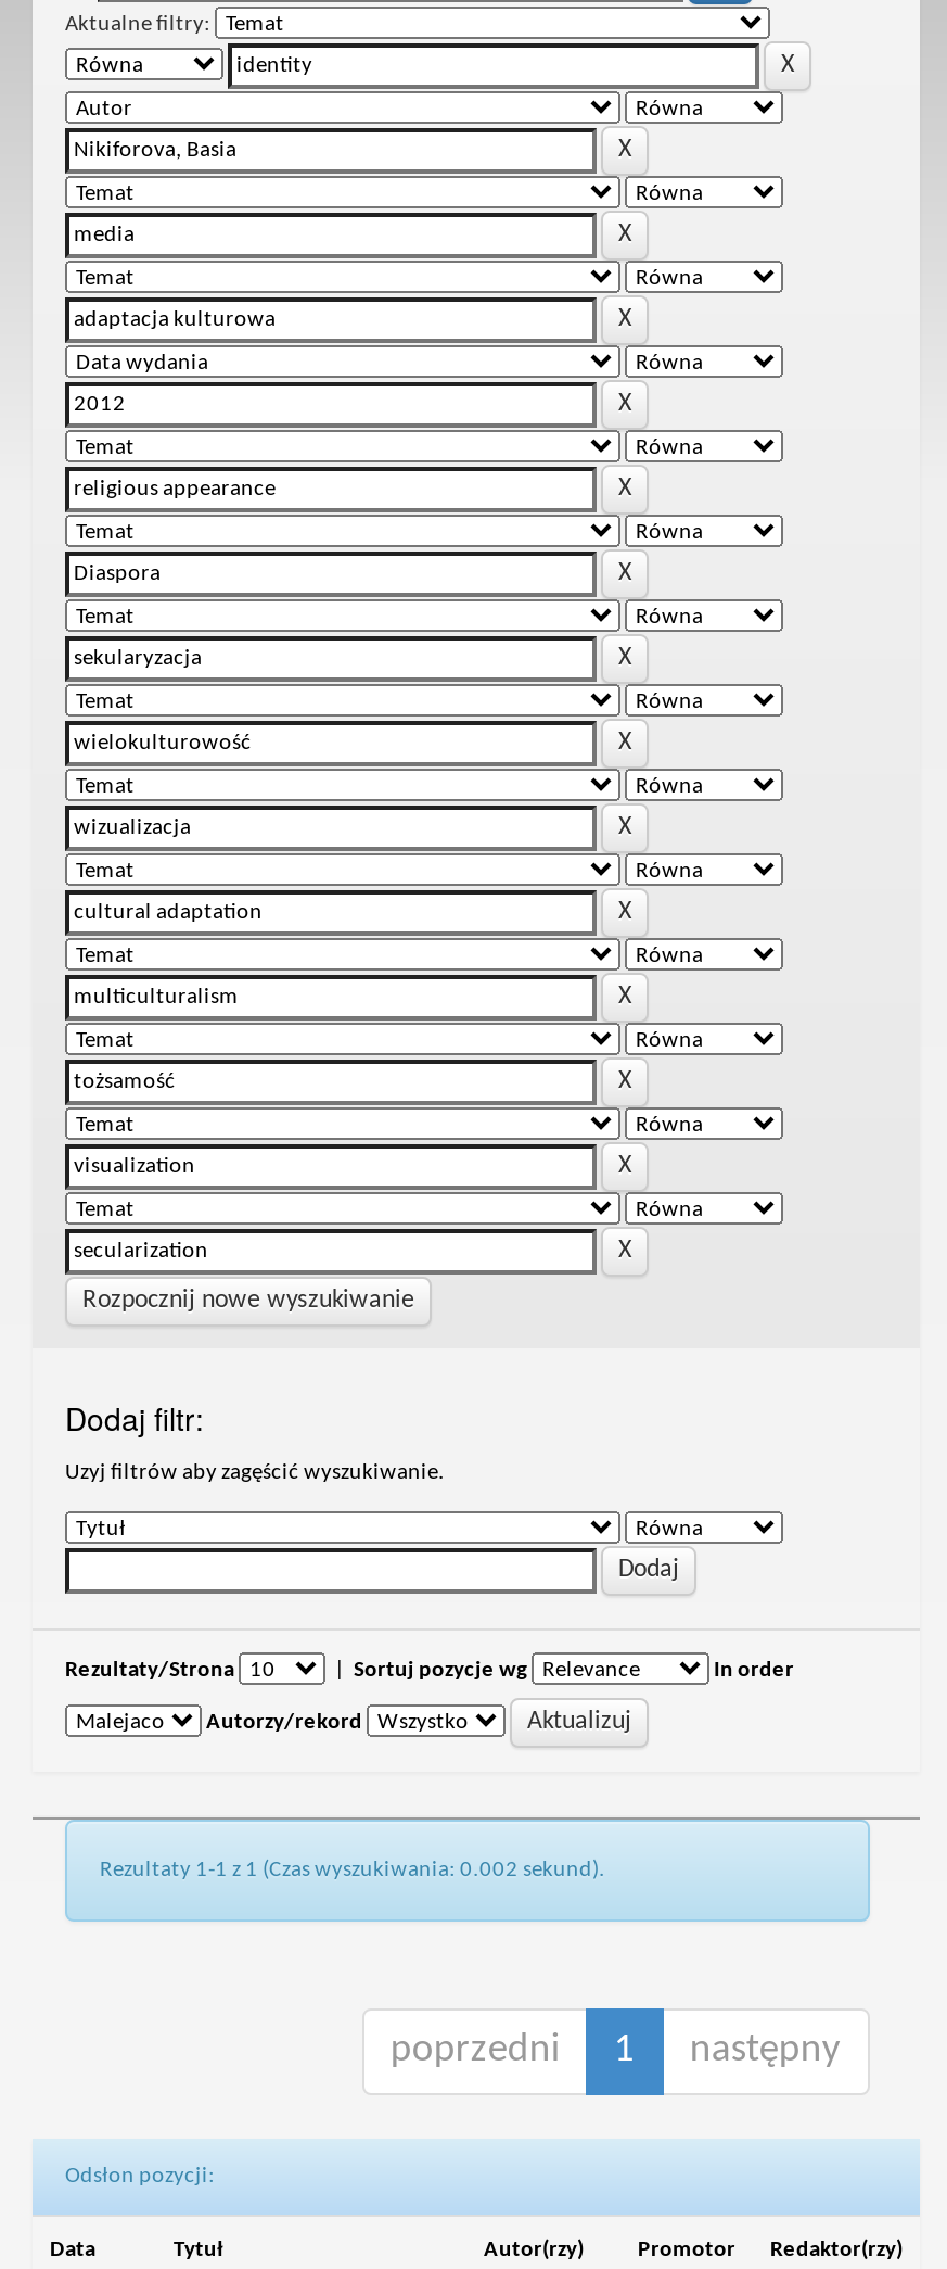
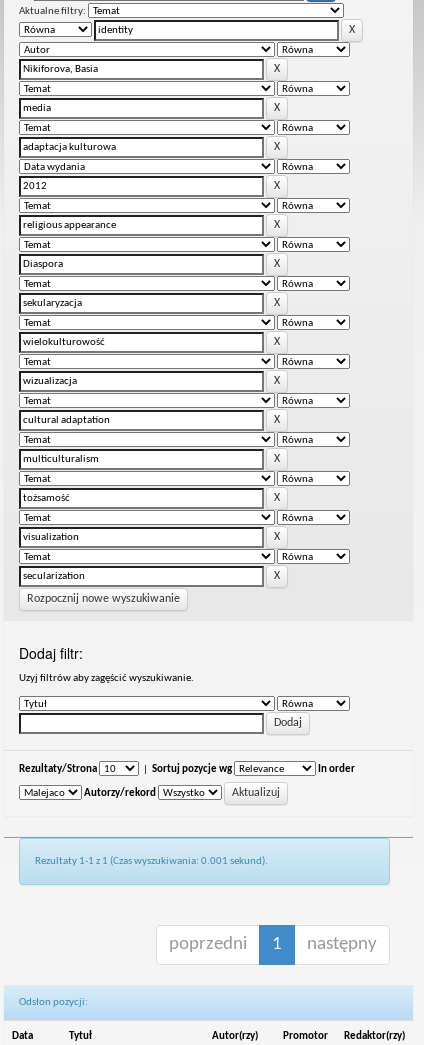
[100,1859,605,1883] Rezultaty 1-1 z 1 (Czas wyszukiwania: 0.002 sekund). -> [35,856,268,867] Rezultaty 1-1 z 1 (Czas wyszukiwania: 0.001 sekund).

